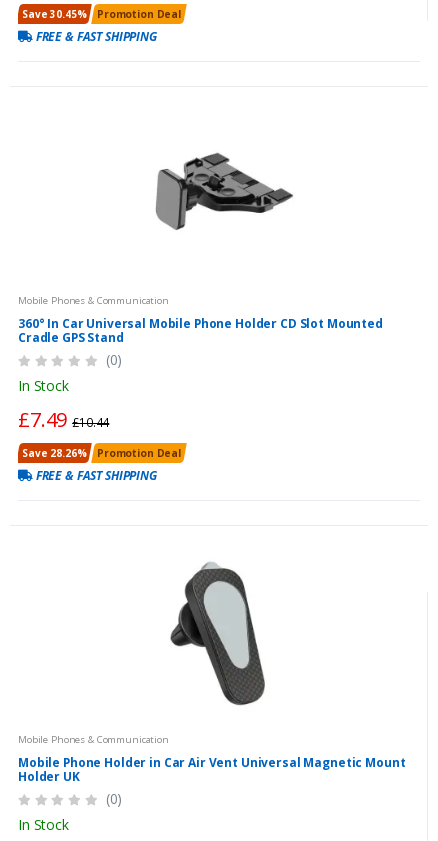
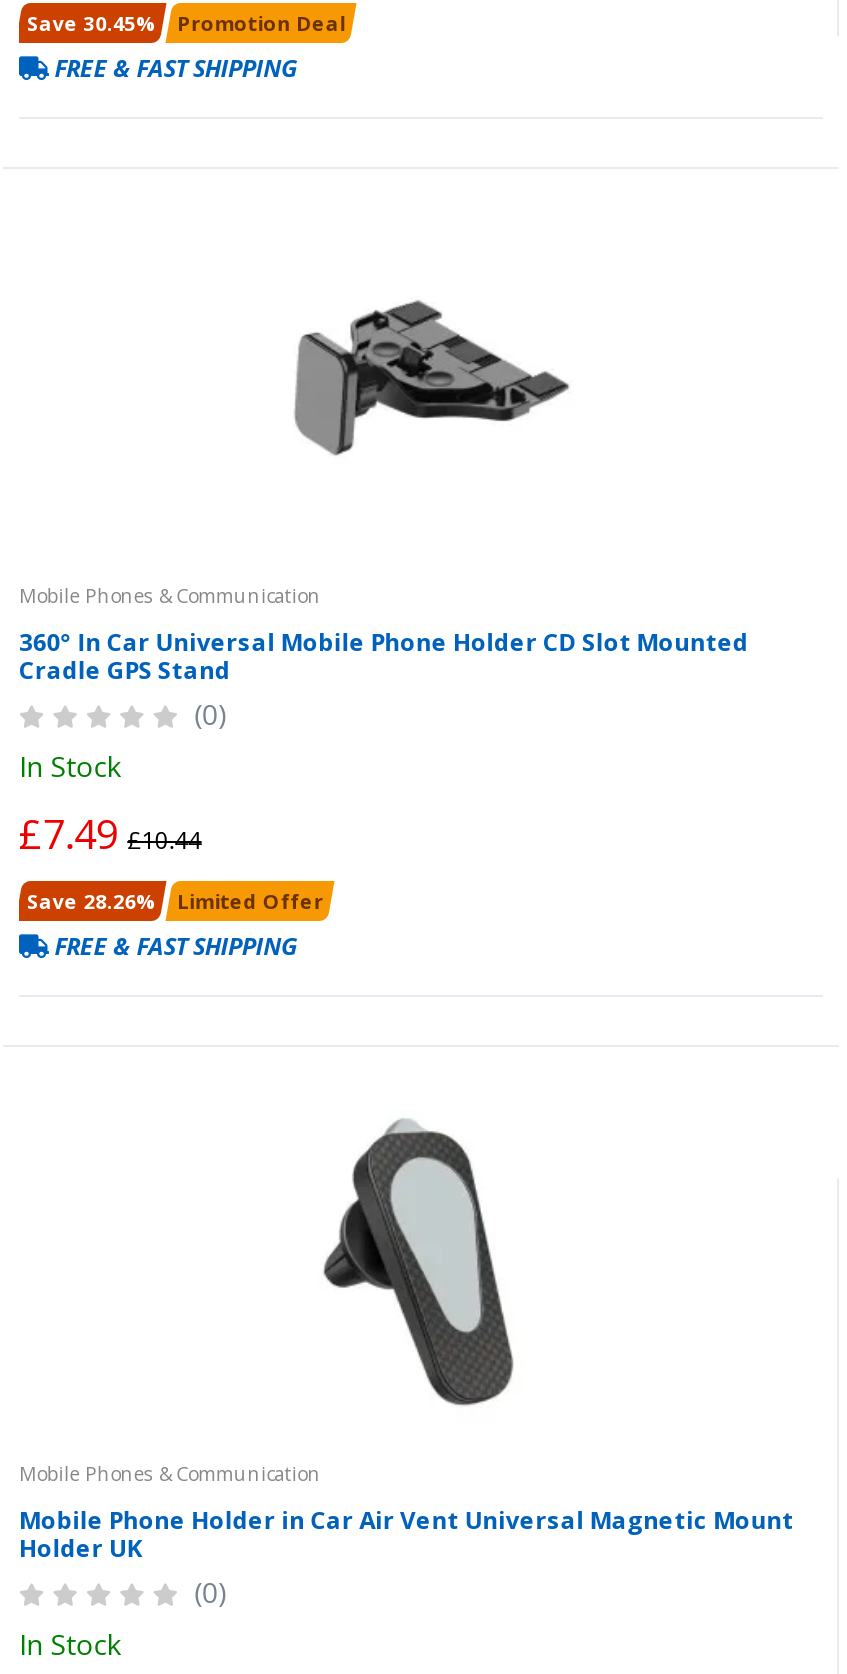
[97,446,181,460] Promotion Deal -> [178,888,324,916] Limited Offer

